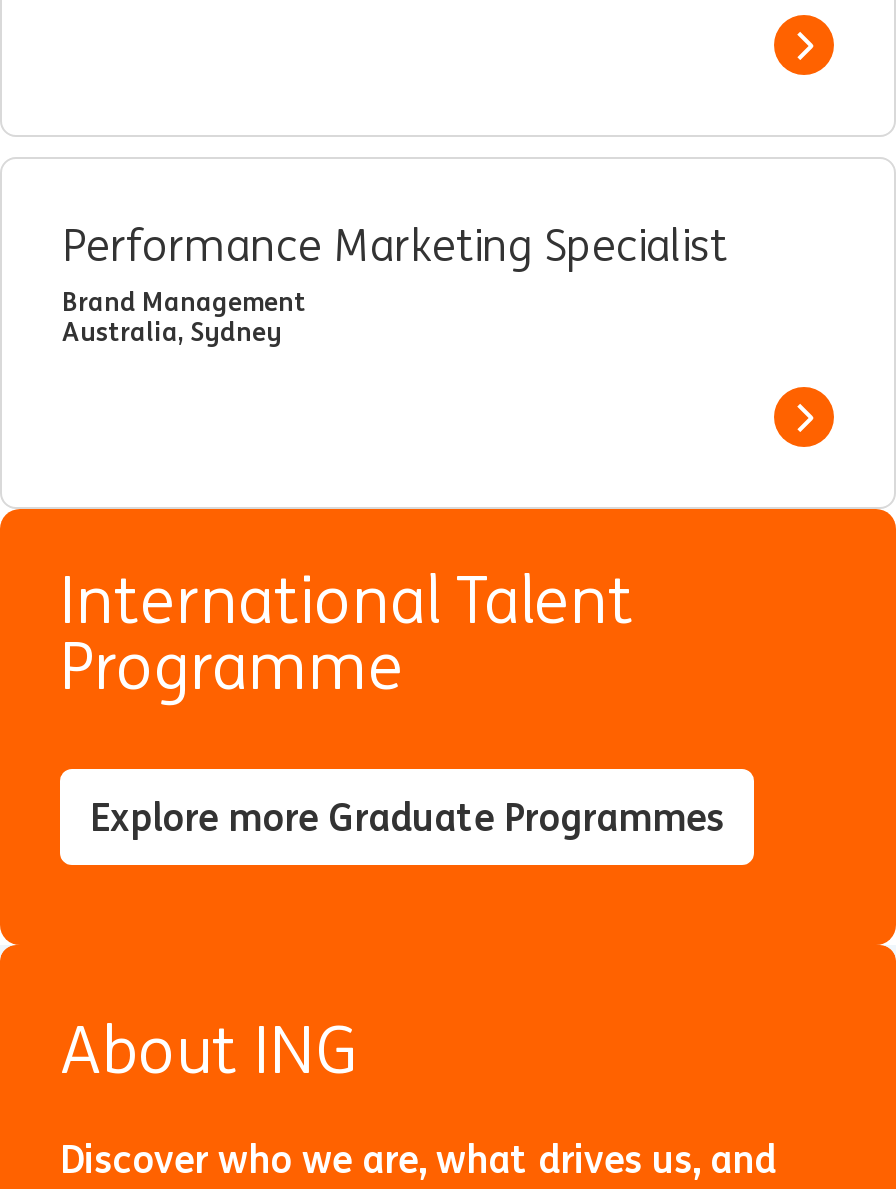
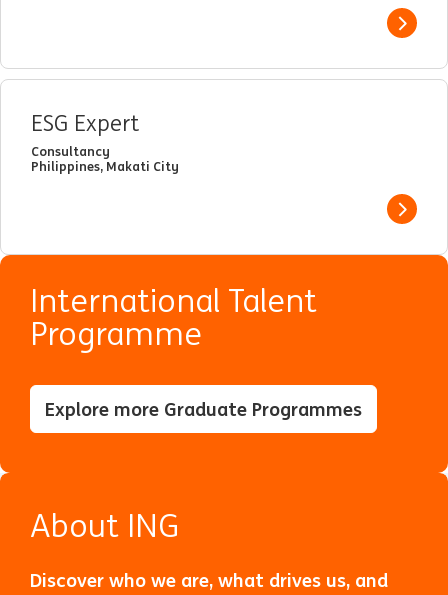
[62,221,728,347] Performance Marketing Specialist | Brand Management | Australia, Sydney -> [31,111,179,174] ESG Expert | Consultancy | Philippines, Makati City

